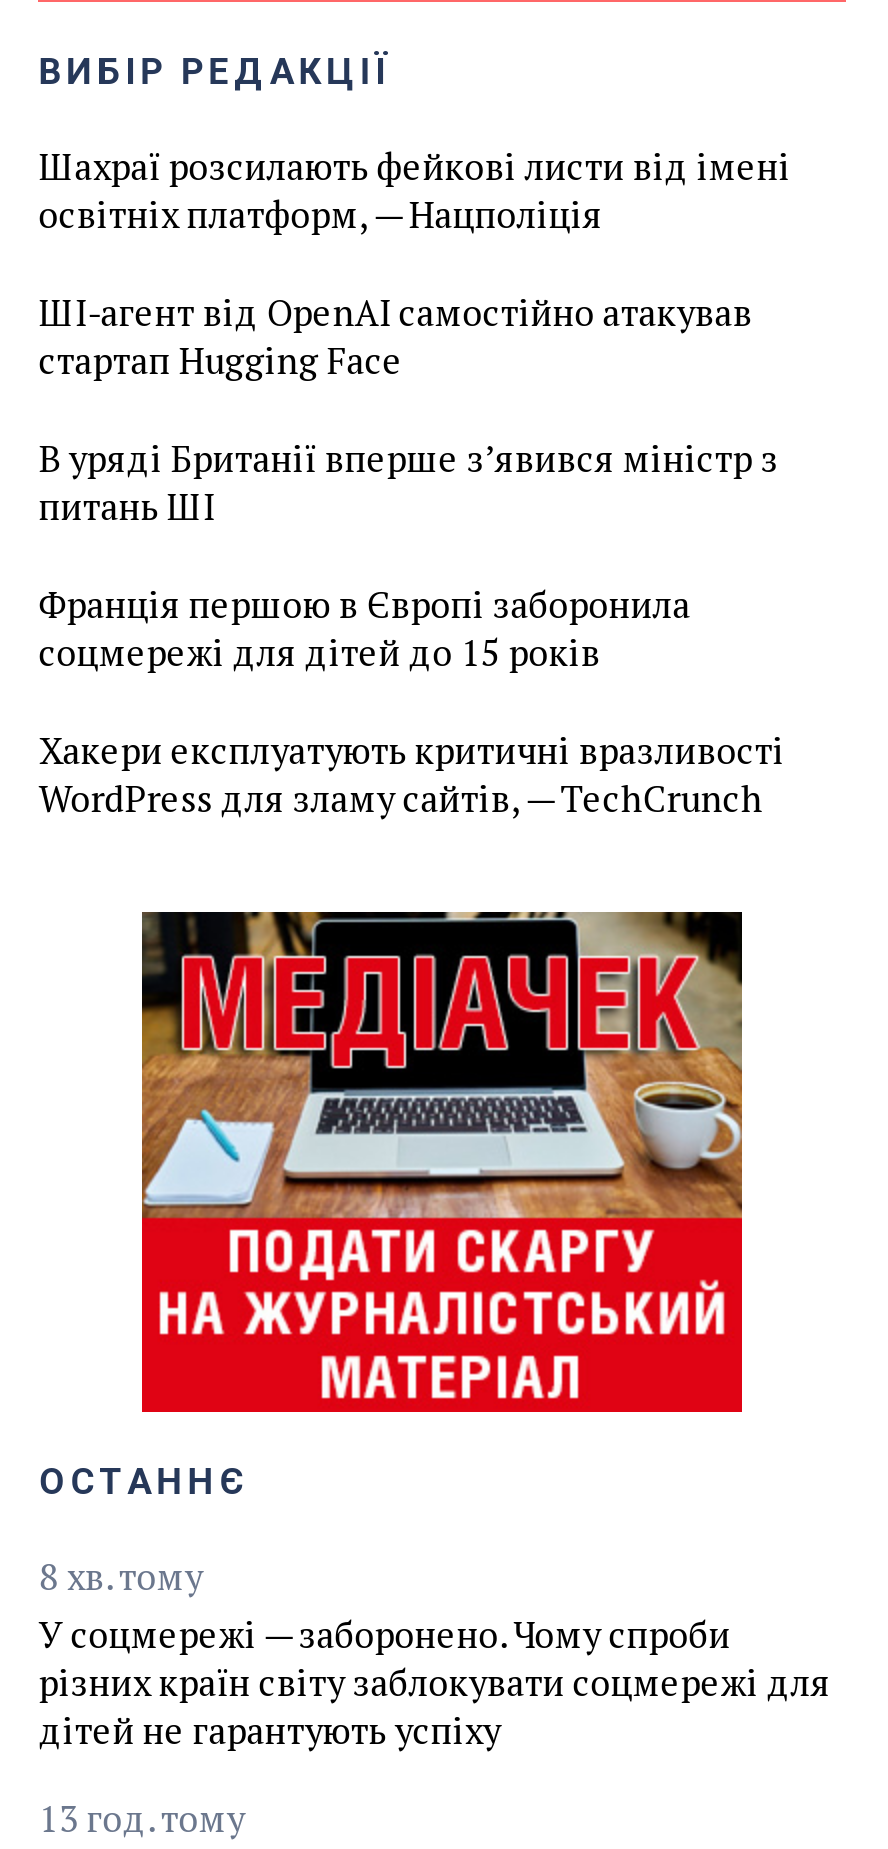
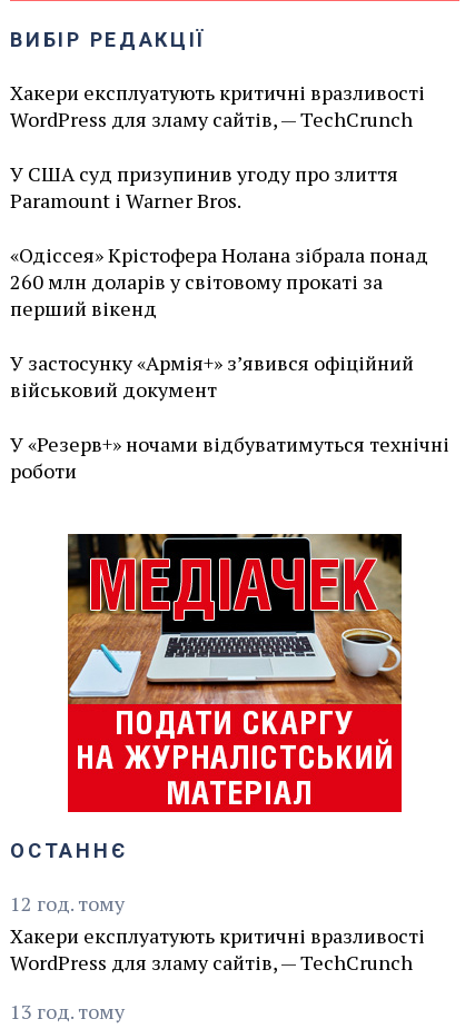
[39,142,791,676] Шахраї розсилають фейкові листи від імені | освітніх платформ, — Нацполіція | ШІ-агент від OpenAI самостійно атакував | стартап Hugging Face | В уряді Британії вперше зʼявився міністр з | питань ШІ | Франція першою в Європі заборонила | соцмережі для дітей до 15 років -> none
moved [39,726,785,822] -> [10,79,425,133]: Хакери експлуатують критичні вразливості | WordPress для зламу сайтів, — TechCrunch
none -> [10,161,450,484] У США суд призупинив угоду про злиття | Paramount і Warner Bros. | «Одіссея» Крістофера Нолана зібрала понад | 260 млн доларів у світовому прокаті за | перший вікенд | У застосунку «Армія+» зʼявився офіційний | військовий документ | У «Резерв+» ночами відбуватимуться технічні | роботи
moved [39,907,746,1502] -> [10,532,404,863]: [image] | ОСТАННЄ
[39,1552,831,1754] 8 хв. тому | У соцмережі — заборонено. Чому спроби | різних країн світу заблокувати соцмережі для | дітей не гарантують успіху -> [10,890,425,976] 12 год. тому | Хакери експлуатують критичні вразливості | WordPress для зламу сайтів, — TechCrunch

